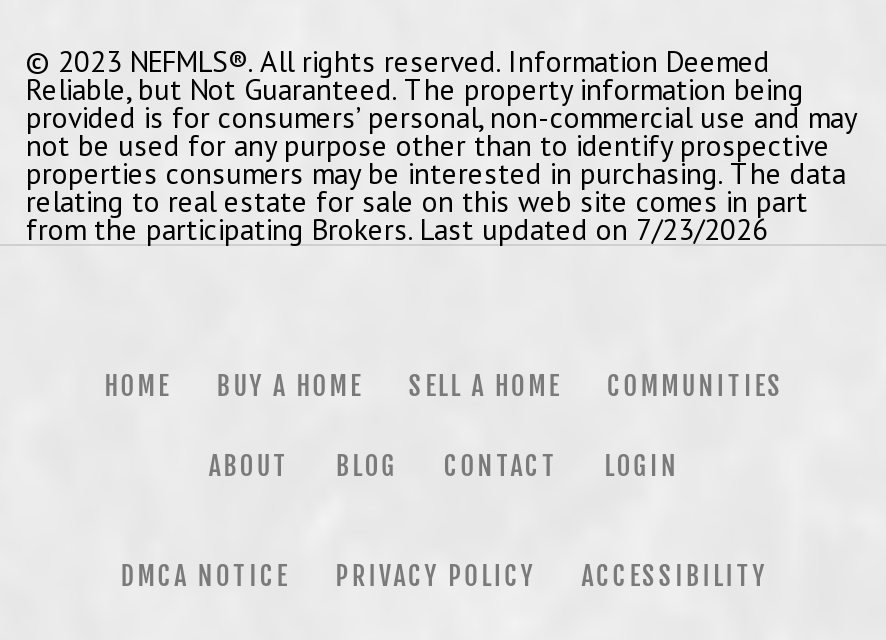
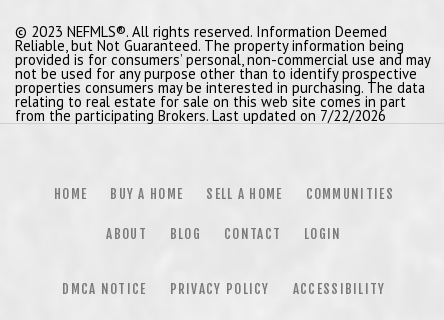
[26,210,768,248] from the participating Brokers. Last updated on 7/23/2026 -> [15,106,386,125] from the participating Brokers. Last updated on 7/22/2026

